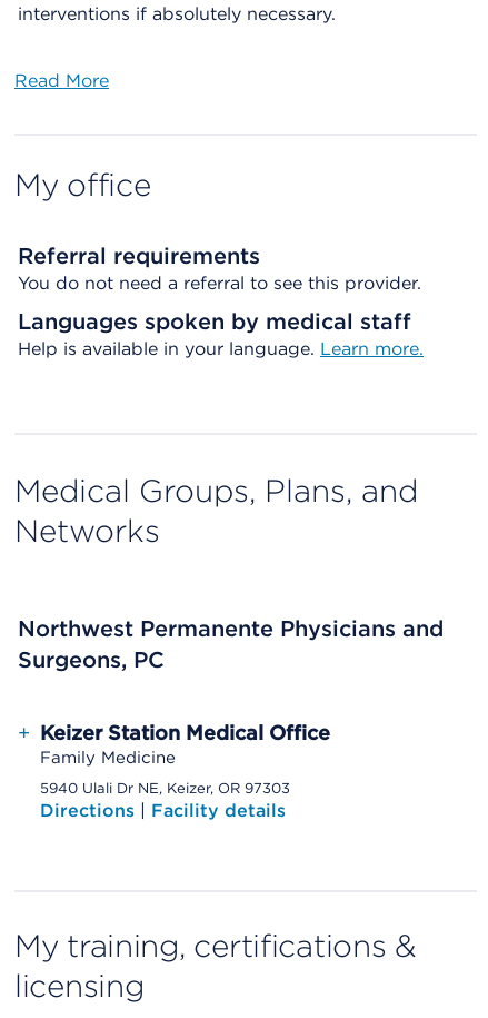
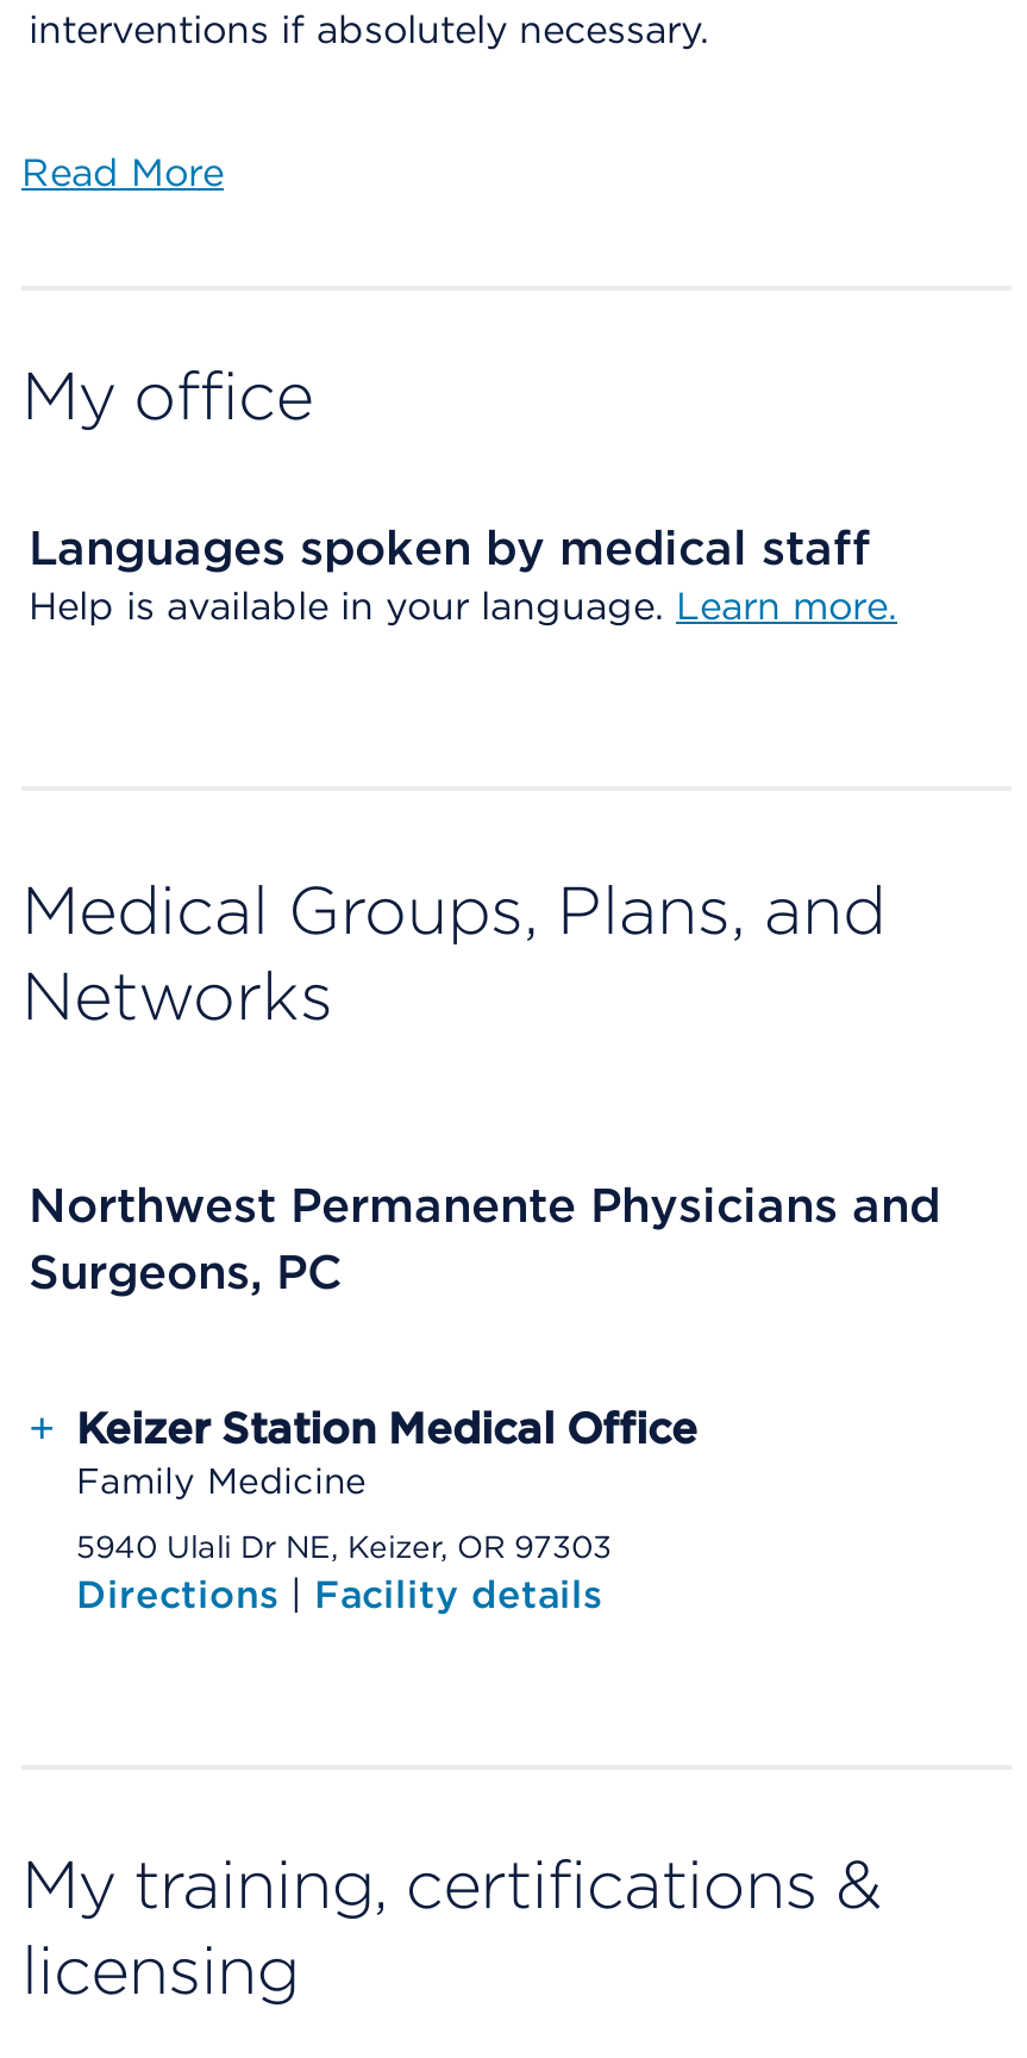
[18,243,421,294] Referral requirements | You do not need a referral to see this provider. -> none

